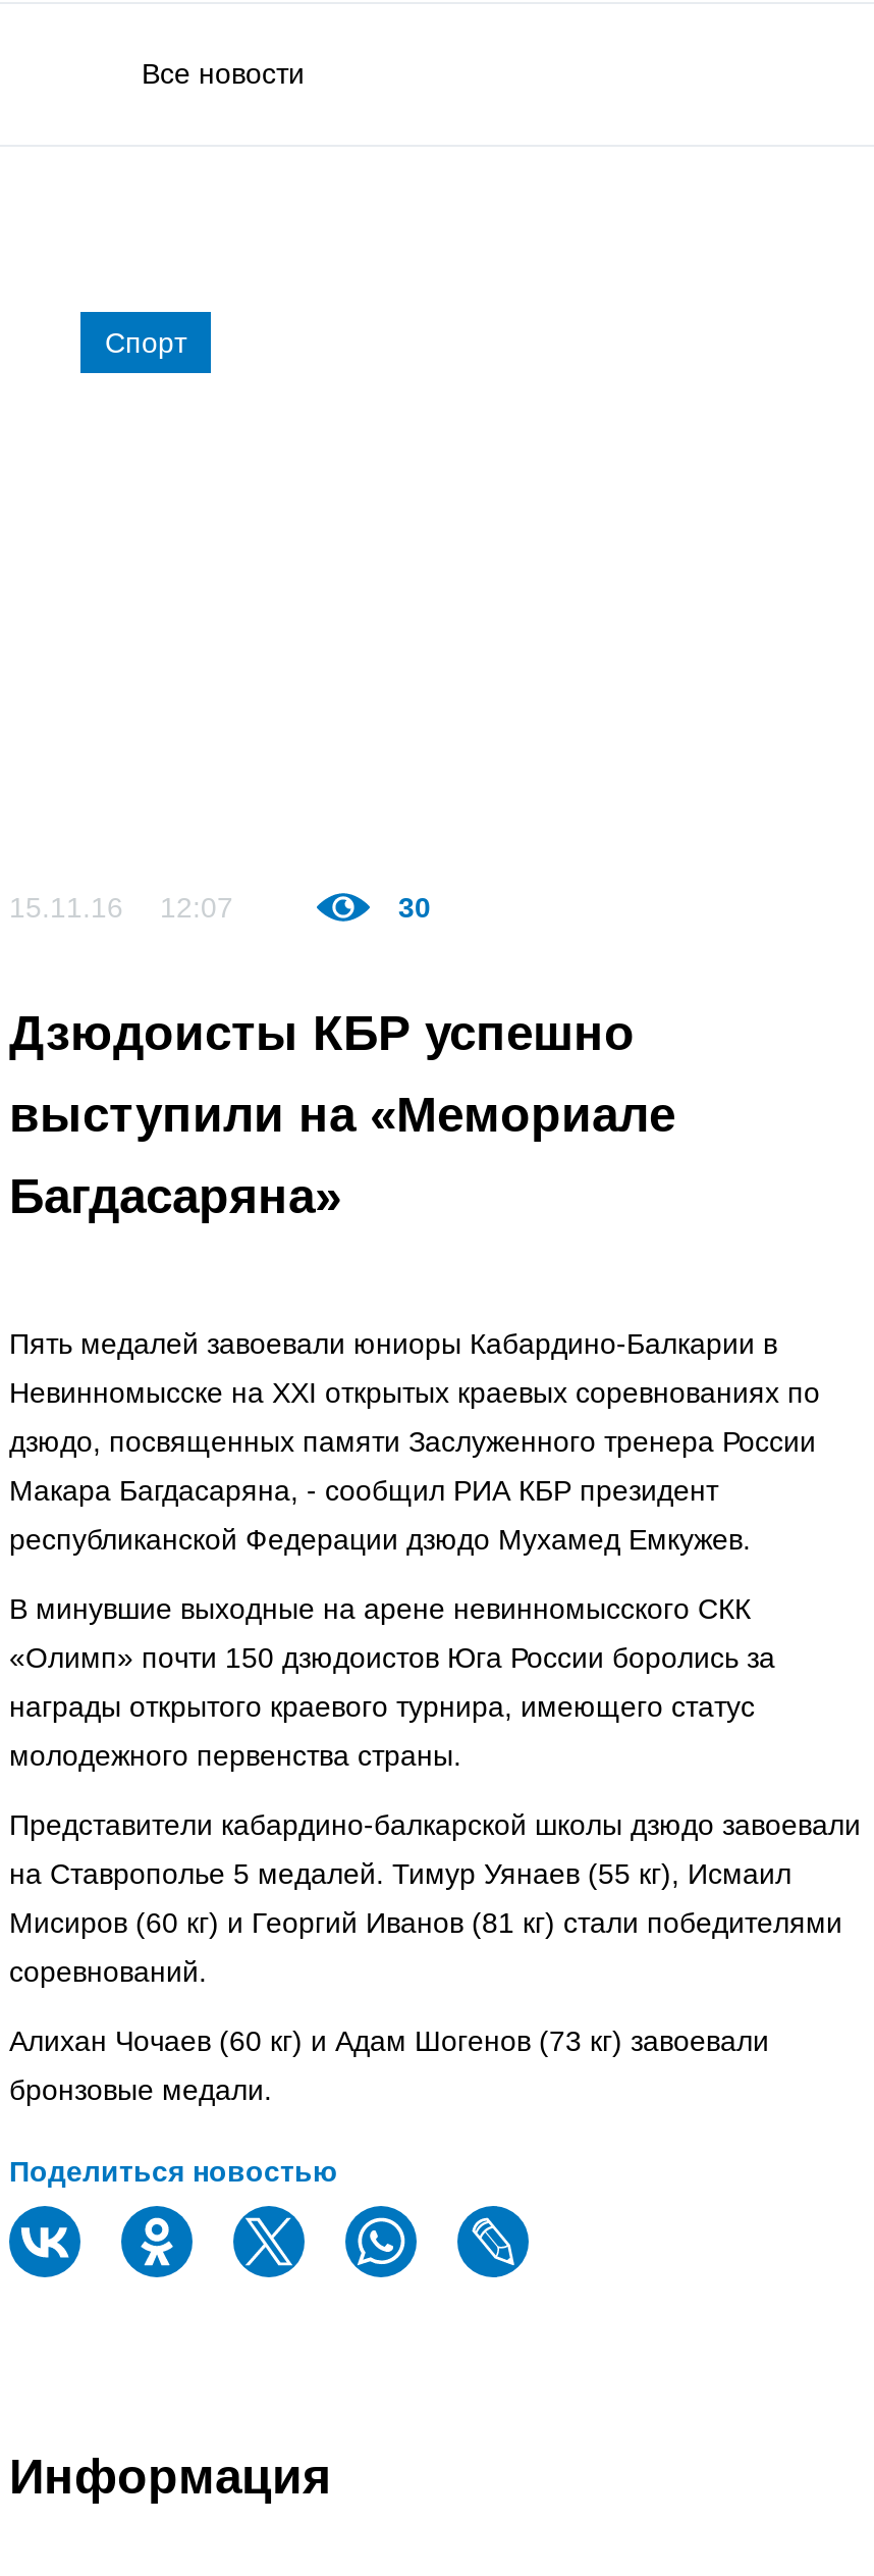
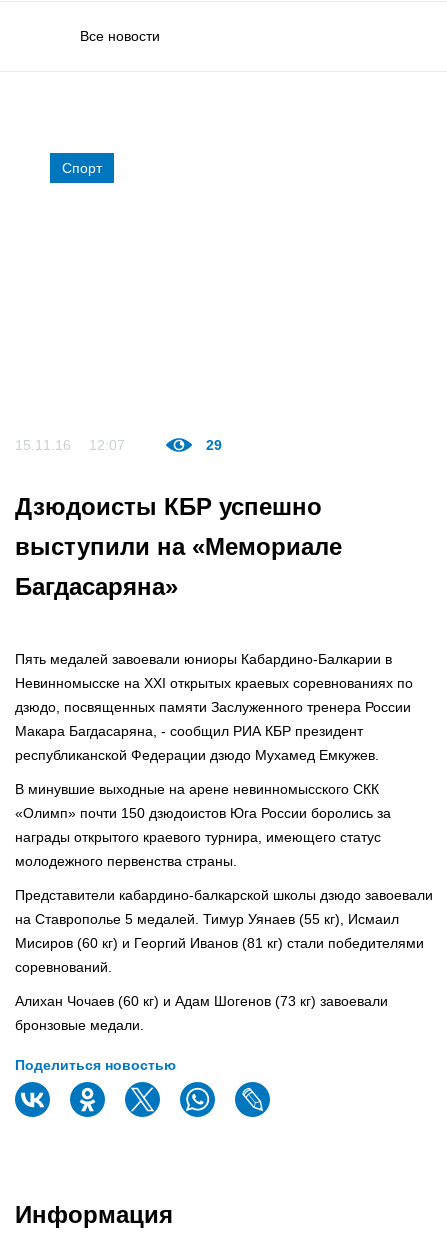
[398,891,431,923] 30 -> [206,437,222,453] 29

